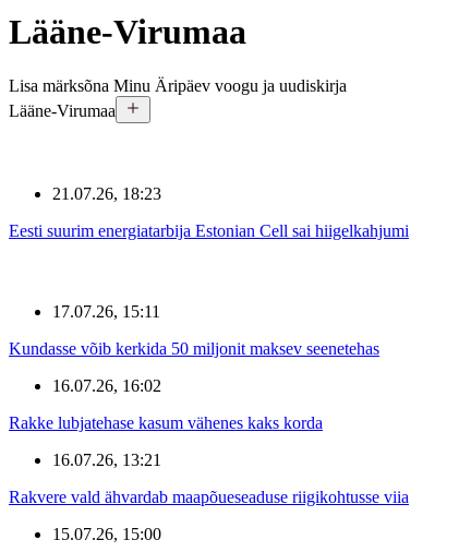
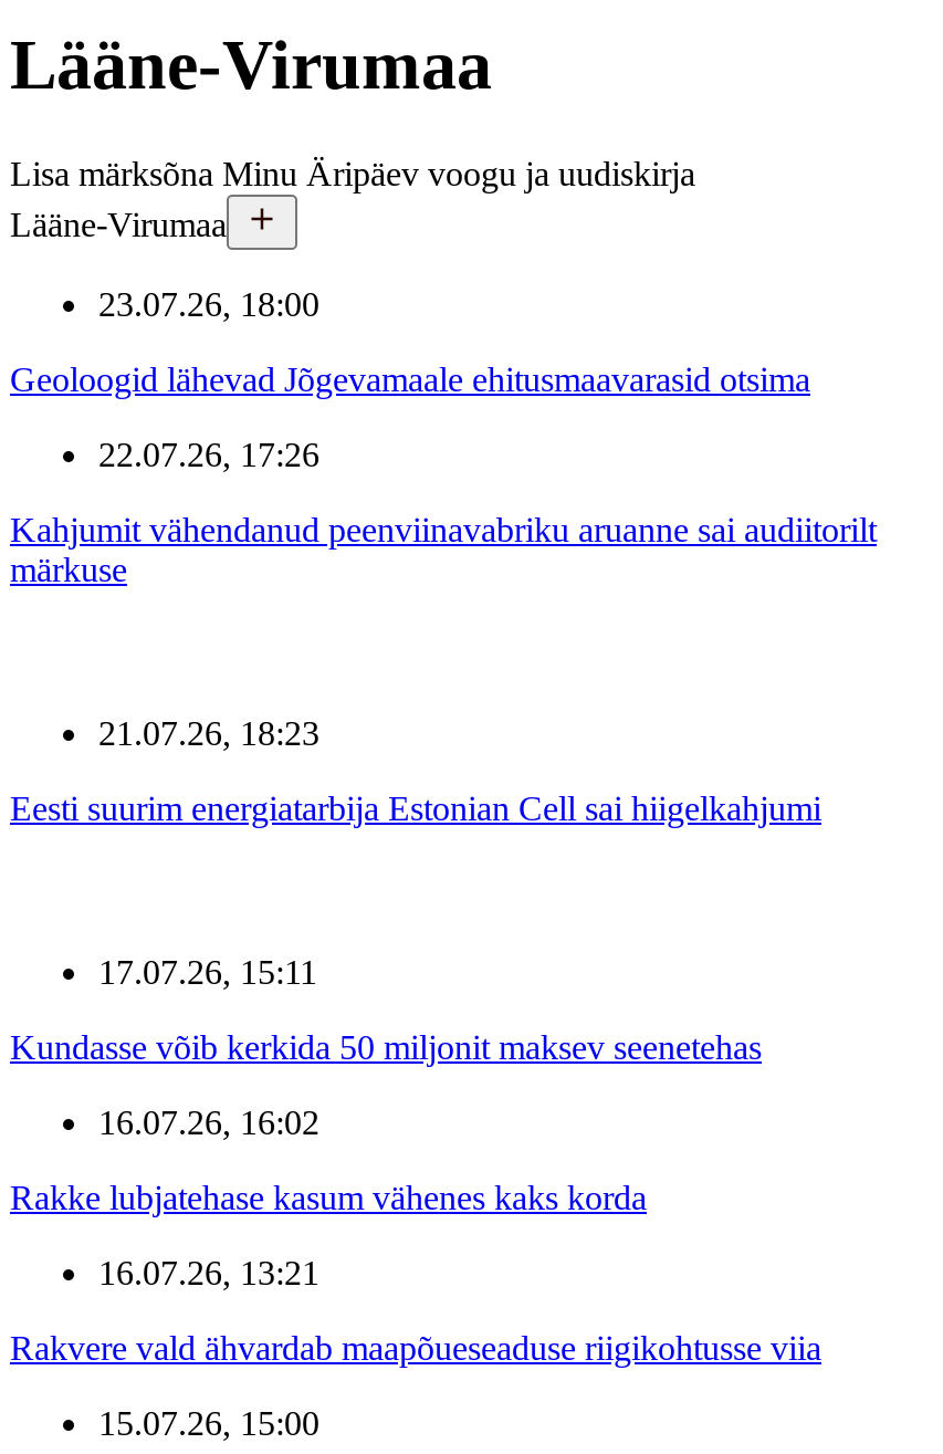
none -> [10,285,877,588] 23.07.26, 18:00 | Geoloogid lähevad Jõgevamaale ehitusmaavarasid otsima | 22.07.26, 17:26 | Kahjumit vähendanud peenviinavabriku aruanne sai audiitorilt | märkuse

